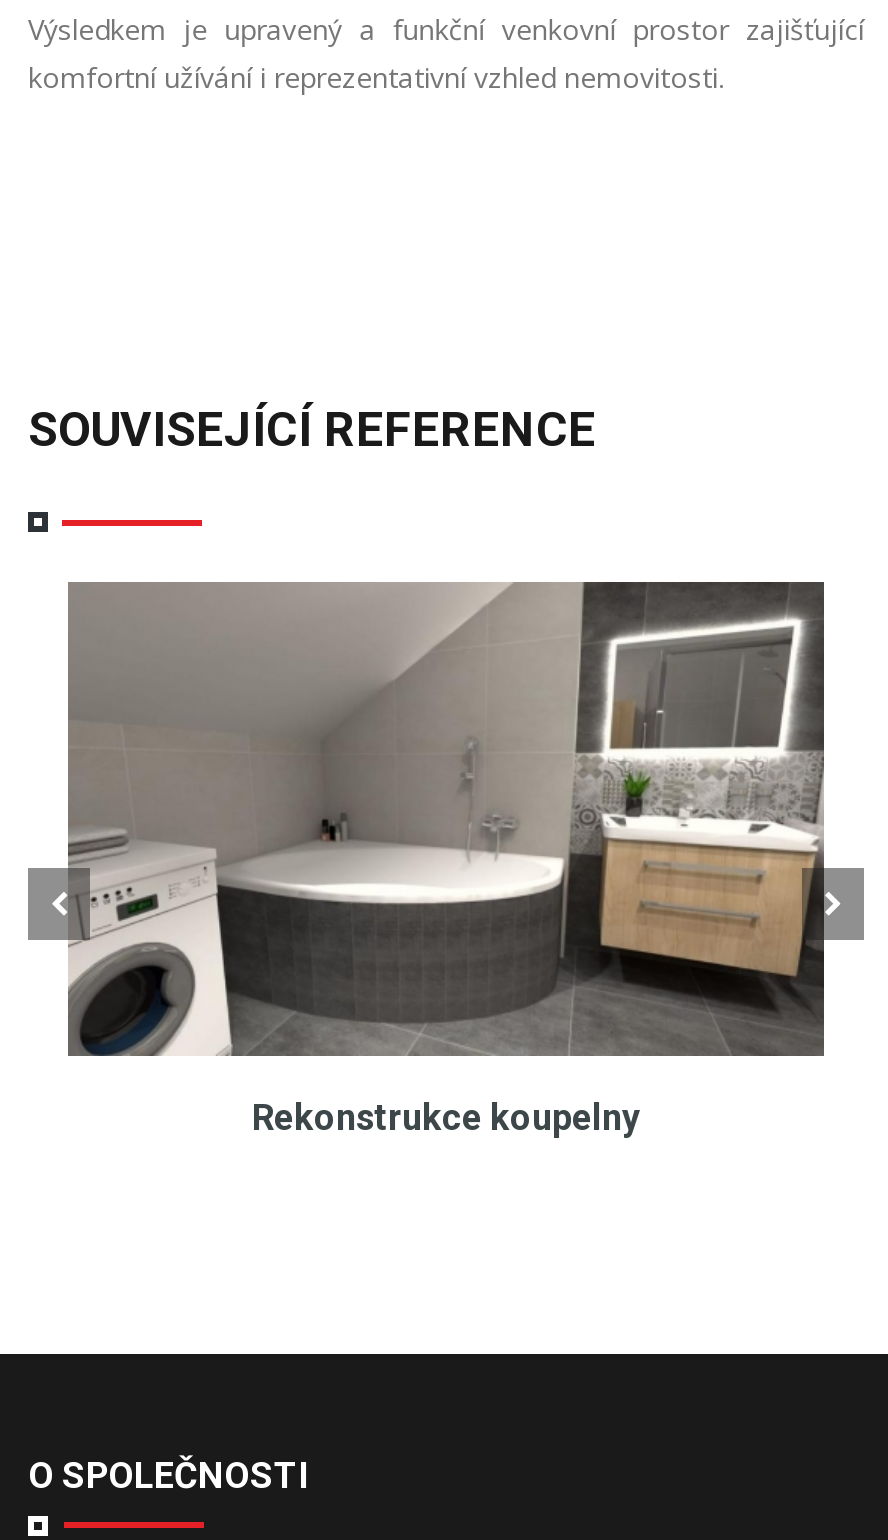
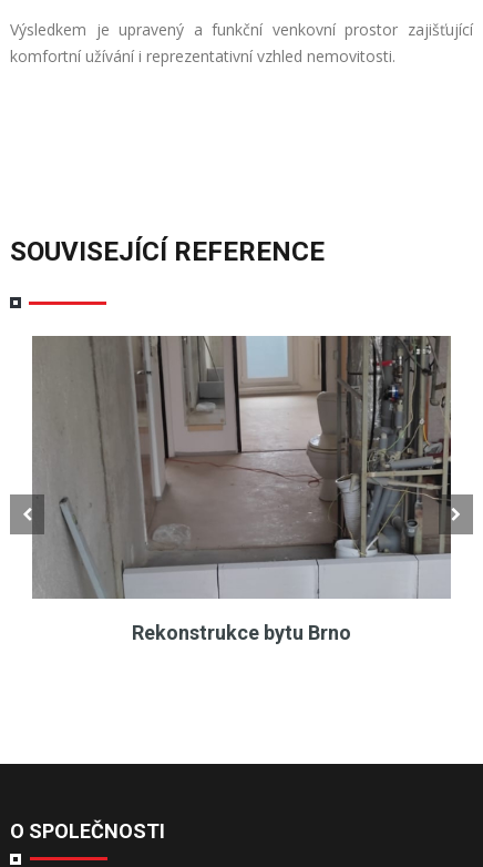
[70,582,826,1138] [image] | Rekonstrukce koupelny -> [32,336,451,644] [image] | Rekonstrukce bytu Brno

